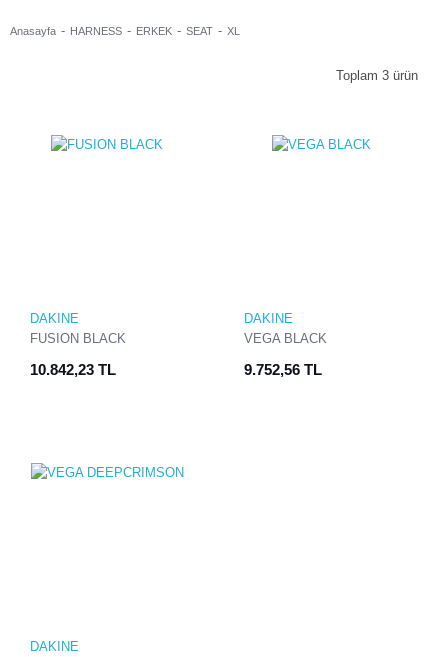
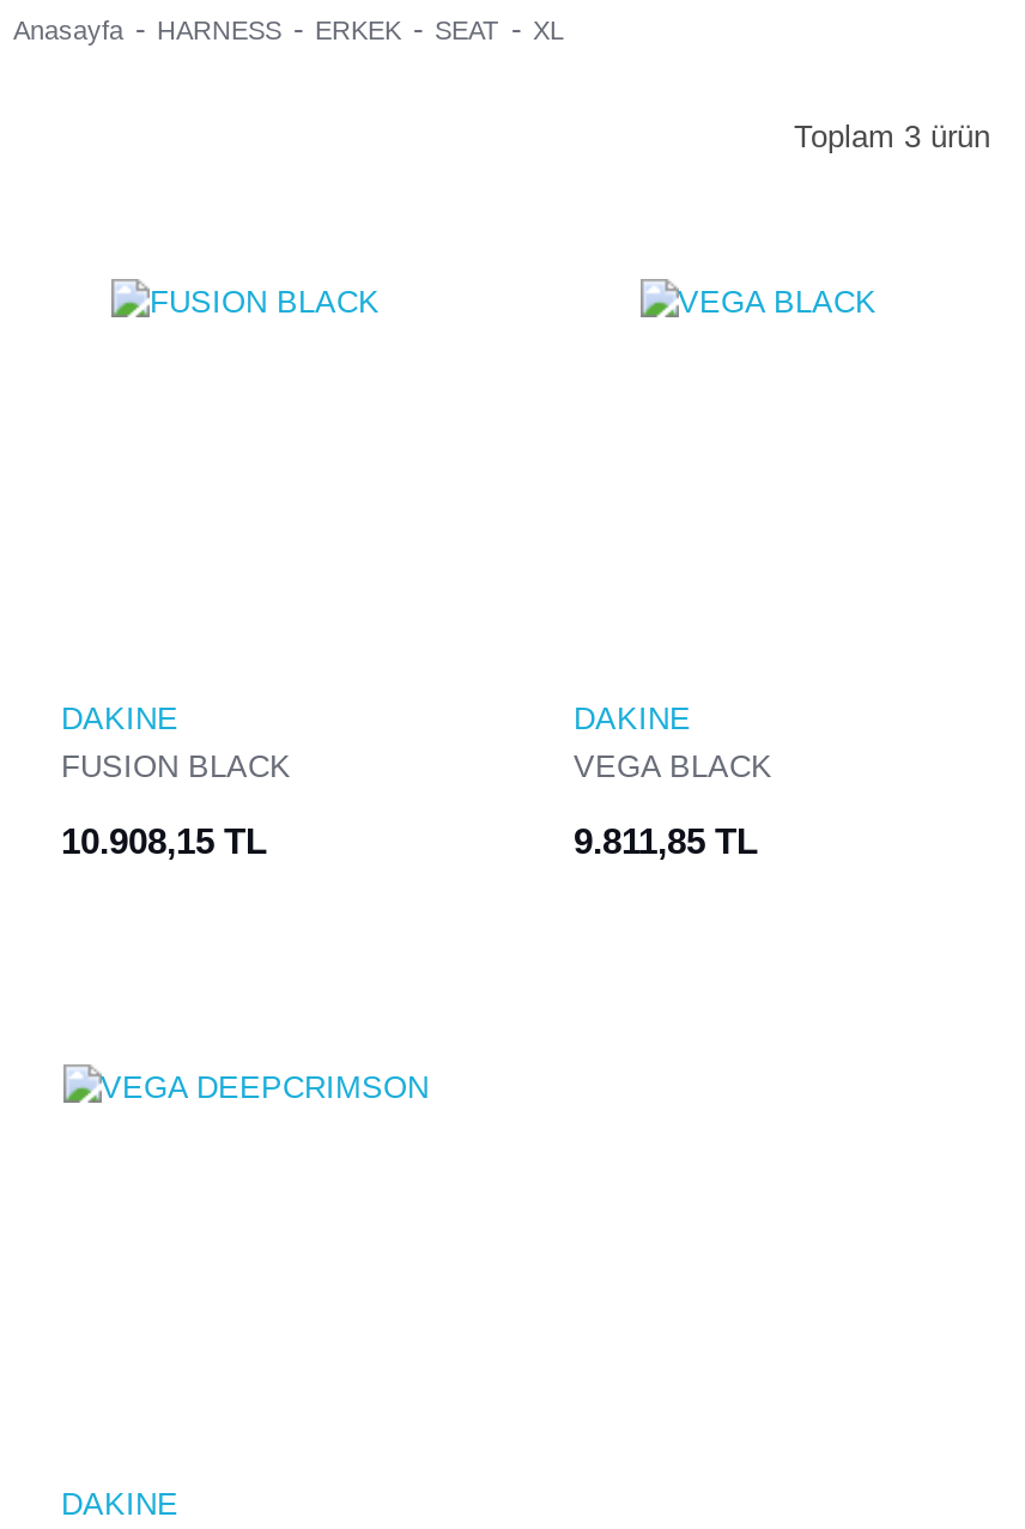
[30,361,116,378] 10.842,23 TL -> [61,820,267,861] 10.908,15 TL
[244,361,322,378] 9.752,56 TL -> [574,820,758,861] 9.811,85 TL

